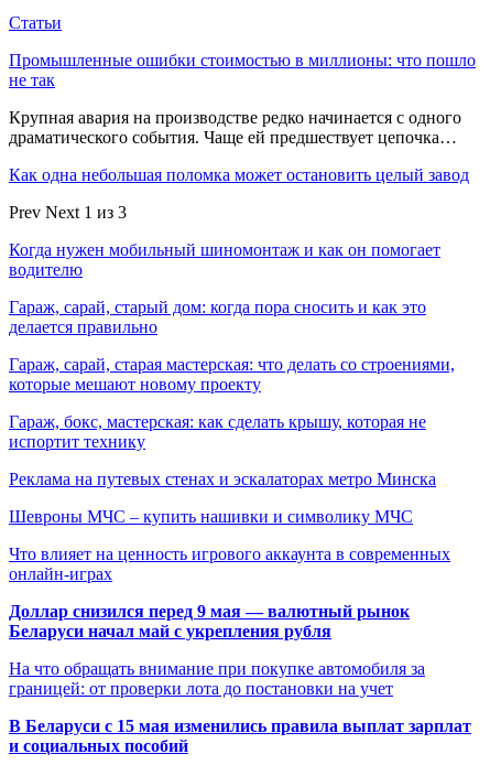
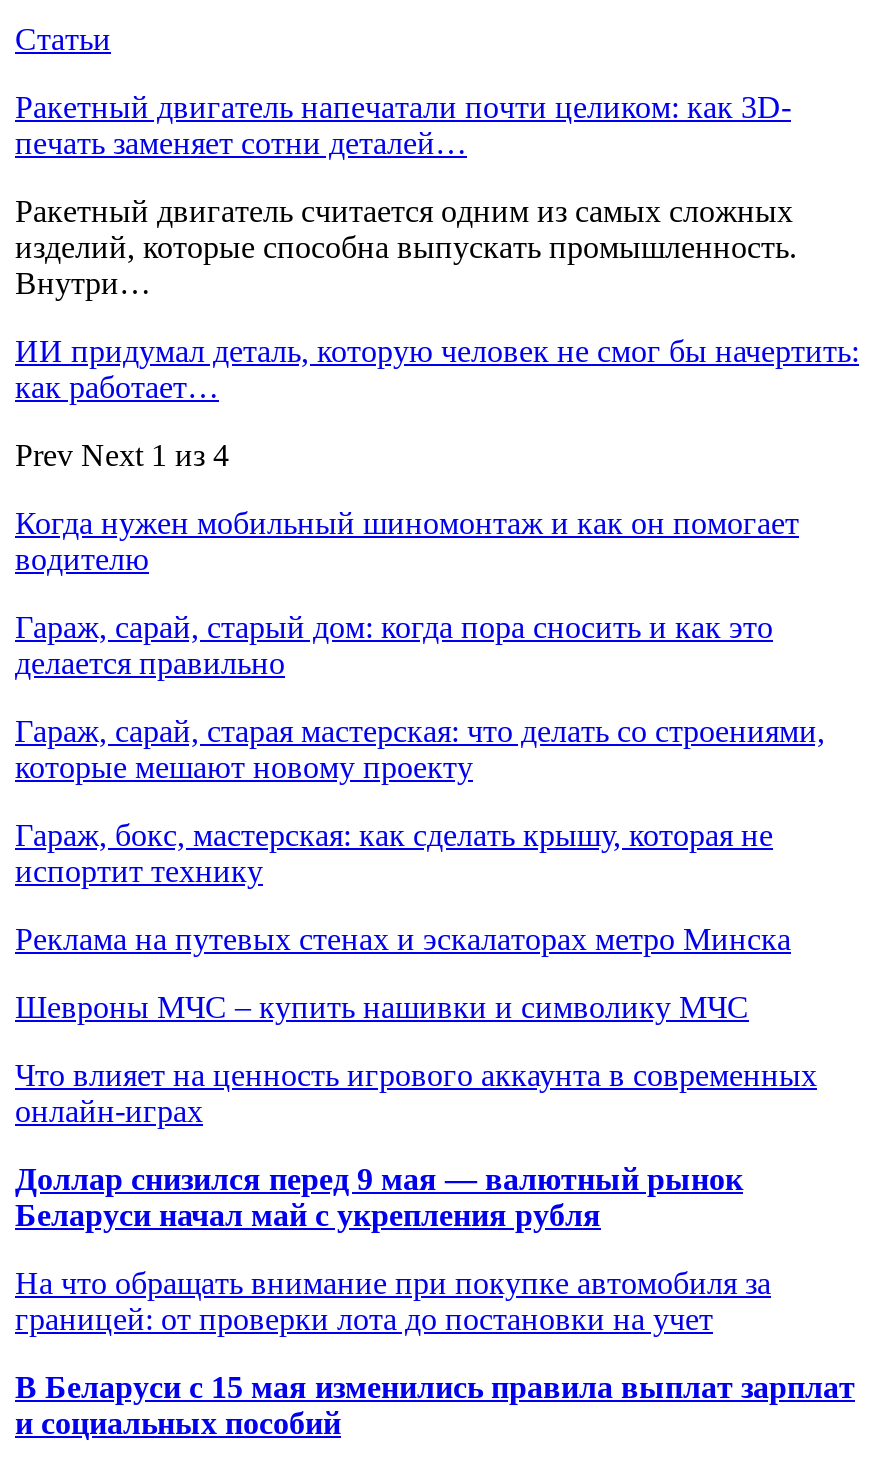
[9,50,476,89] Промышленные ошибки стоимостью в миллионы: что пошло | не так -> [15,90,791,160] Ракетный двигатель напечатали почти целиком: как 3D- | печать заменяет сотни деталей…
[9,108,461,146] Крупная авария на производстве редко начинается с одного | драматического события. Чаще ей предшествует цепочка… -> [15,194,797,300] Ракетный двигатель считается одним из самых сложных | изделий, которые способна выпускать промышленность. | Внутри…
[9,165,469,184] Как одна небольшая поломка может остановить целый завод -> [15,334,859,404] ИИ придумал деталь, которую человек не смог бы начертить: | как работает…
[9,203,127,221] Prev Next 1 из 3 -> [15,438,229,472] Prev Next 1 из 4

